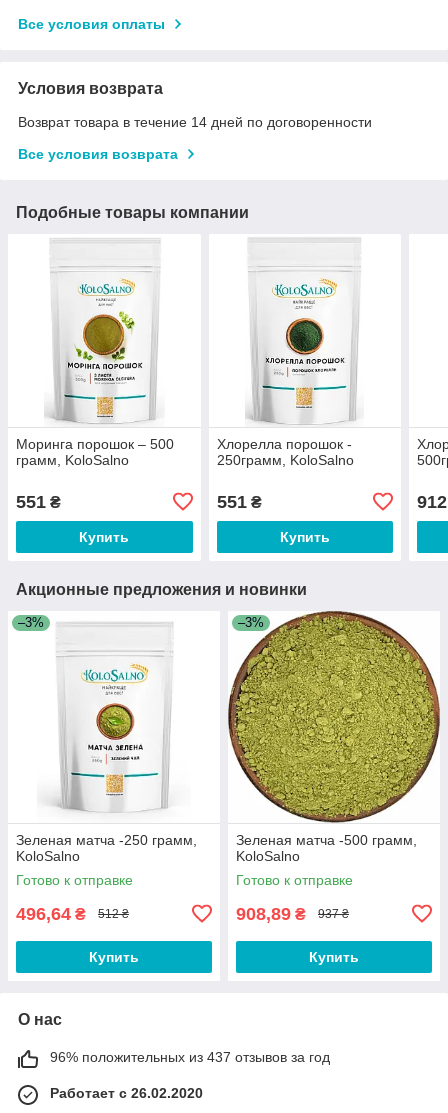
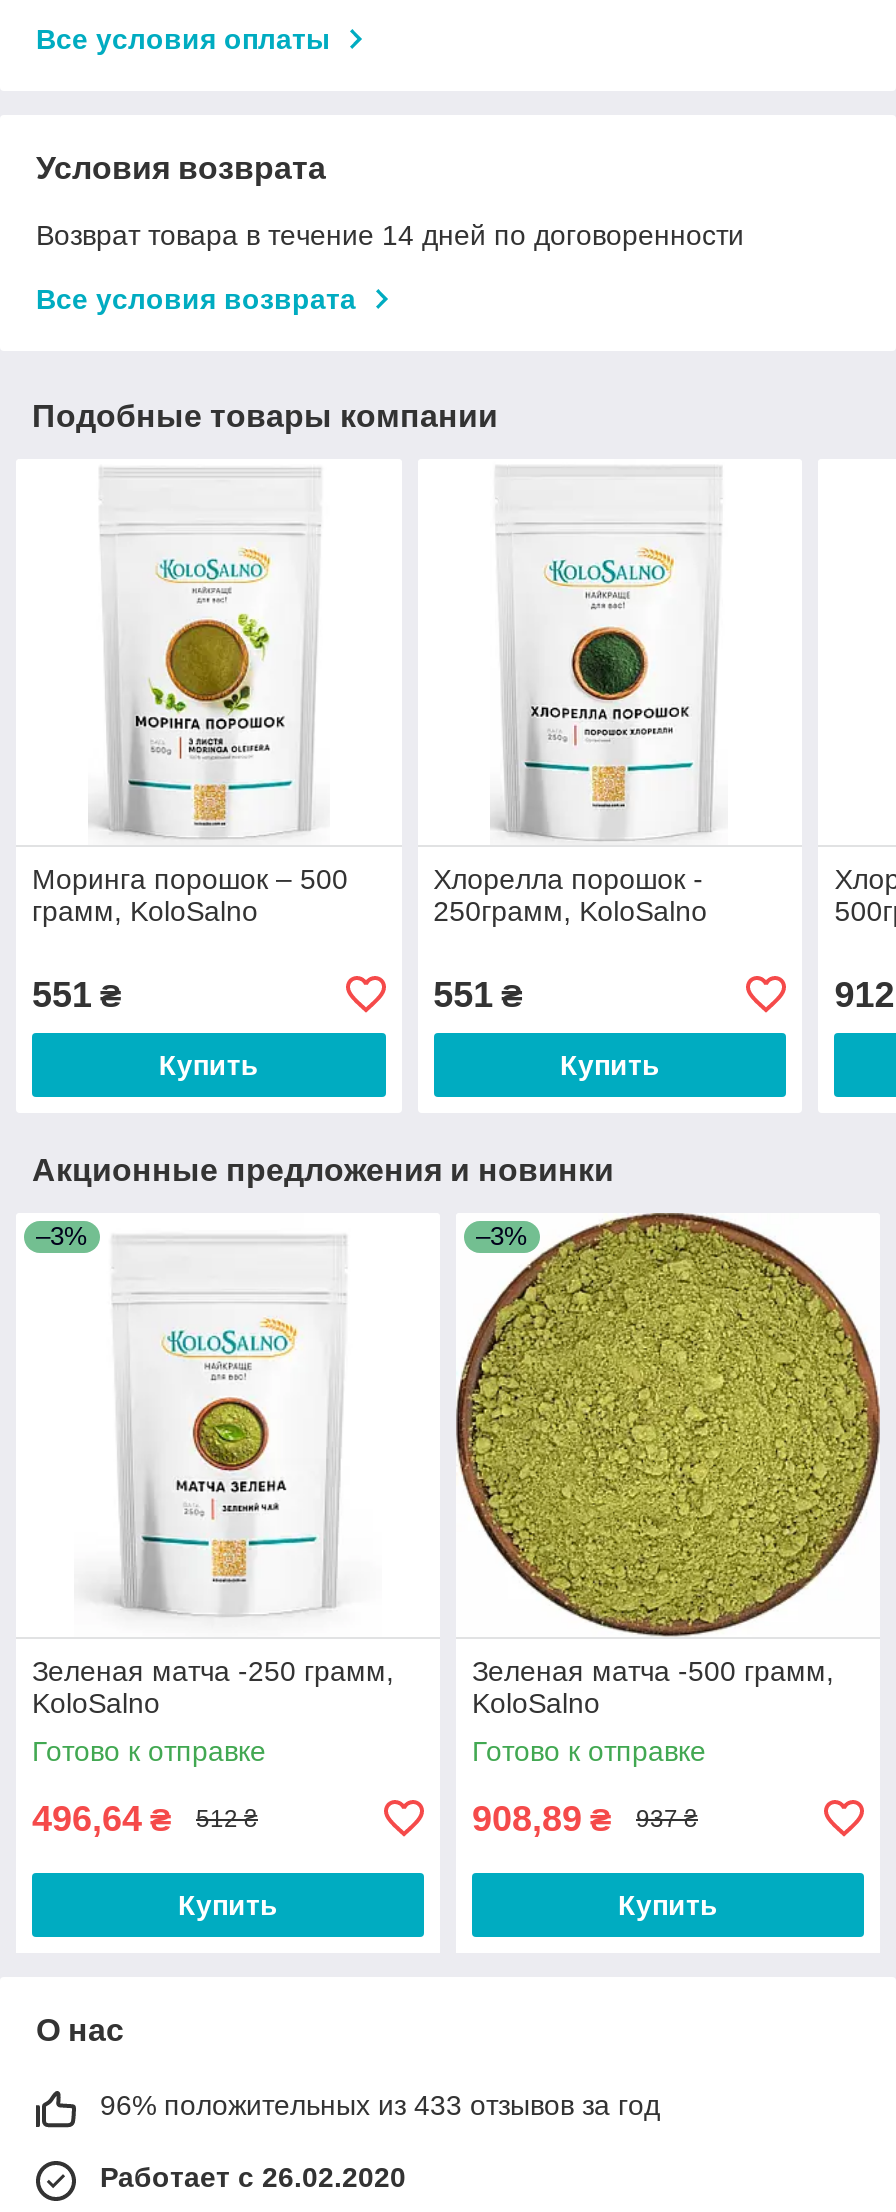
[50,1049,330,1065] 96% положительных из 437 отзывов за год -> [100,2089,660,2121] 96% положительных из 433 отзывов за год

